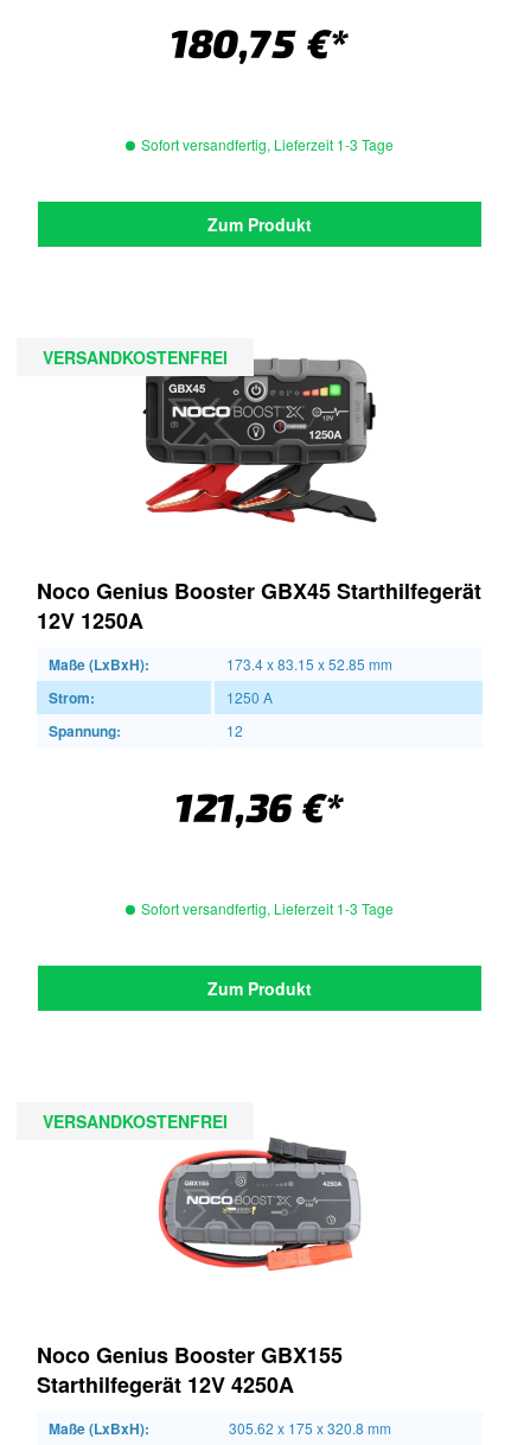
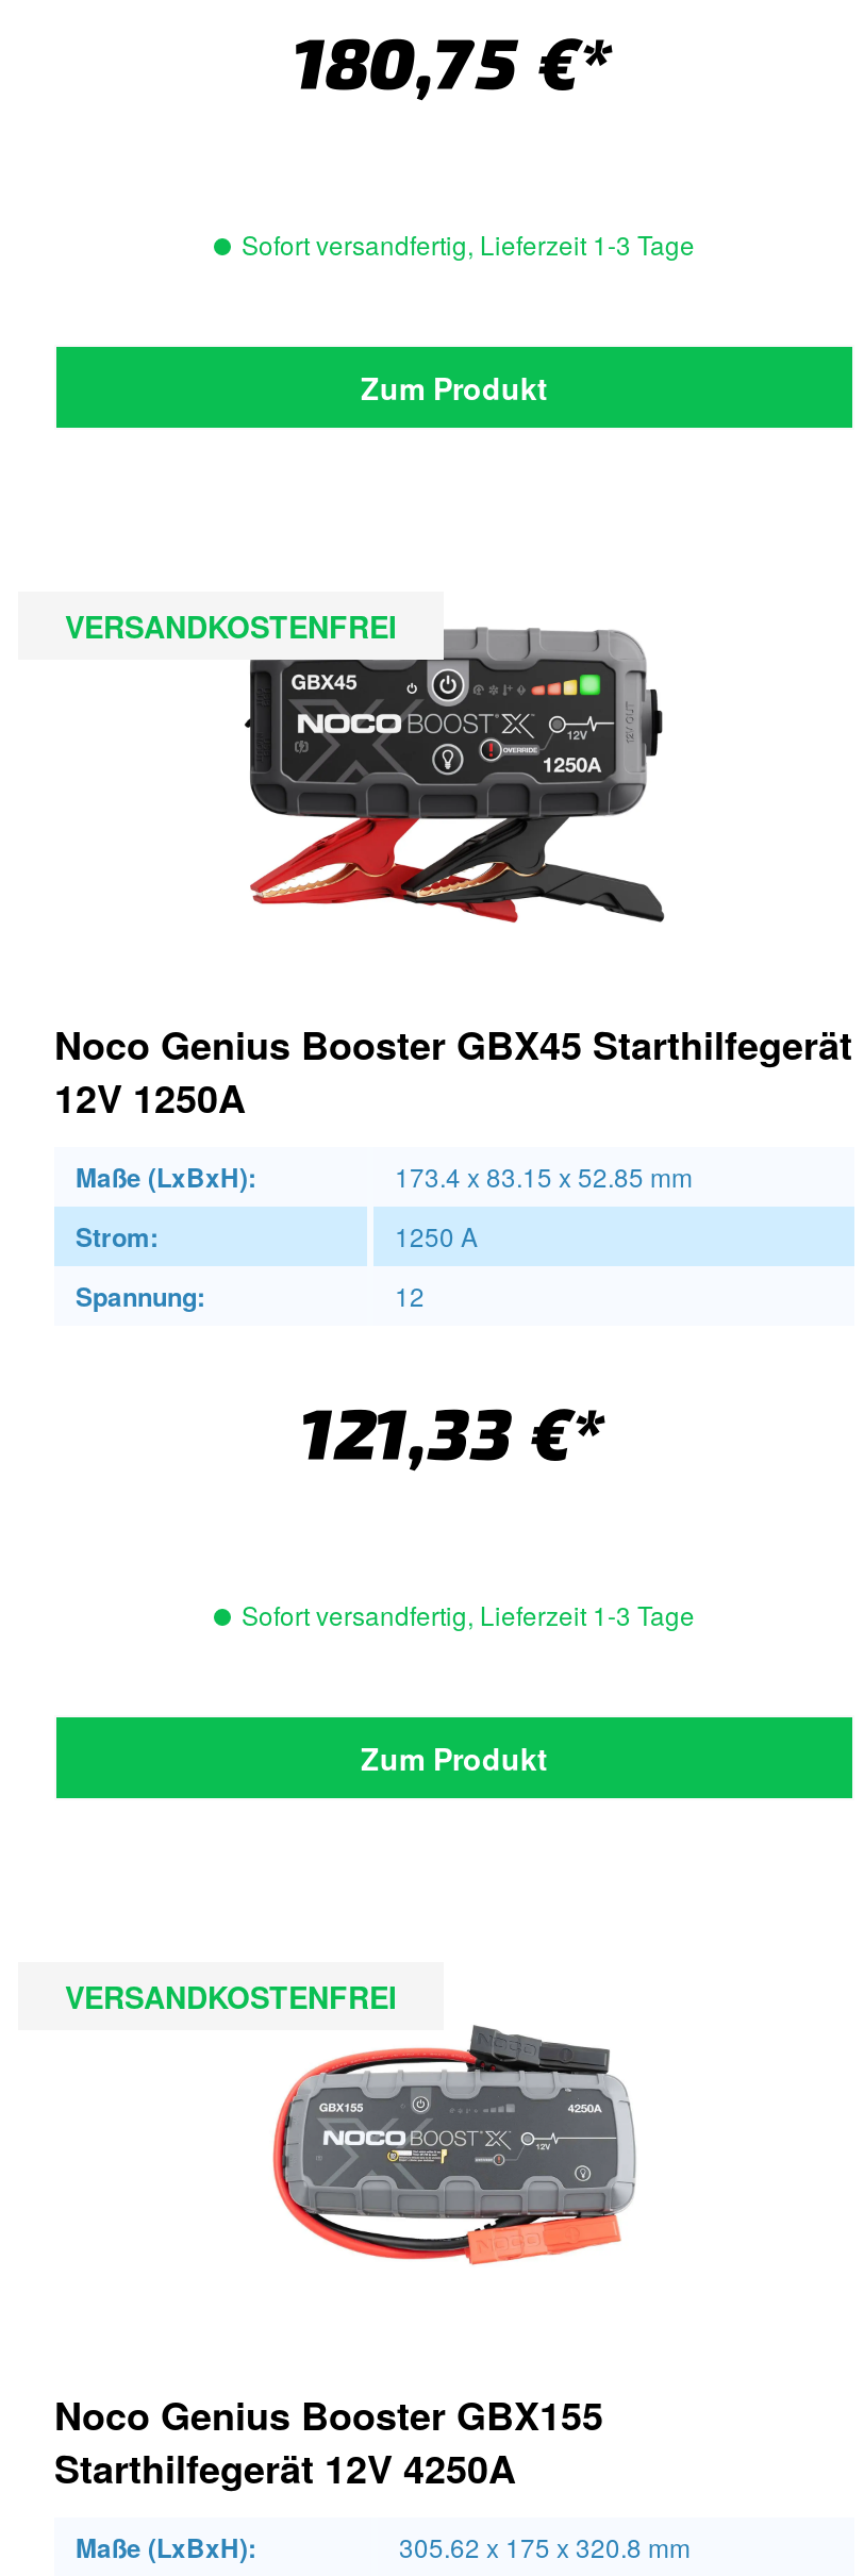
[176,795,343,829] 121,36 €* -> [303,1411,605,1473] 121,33 €*

